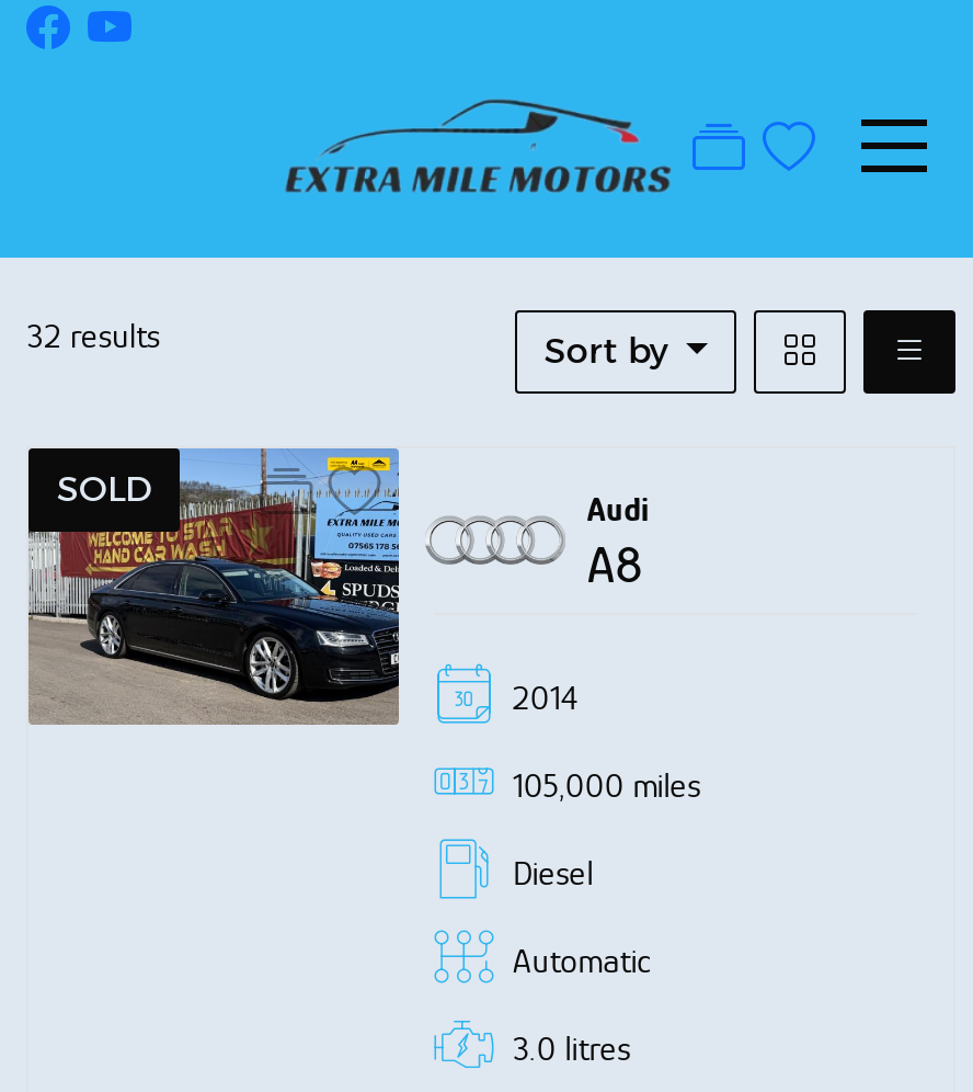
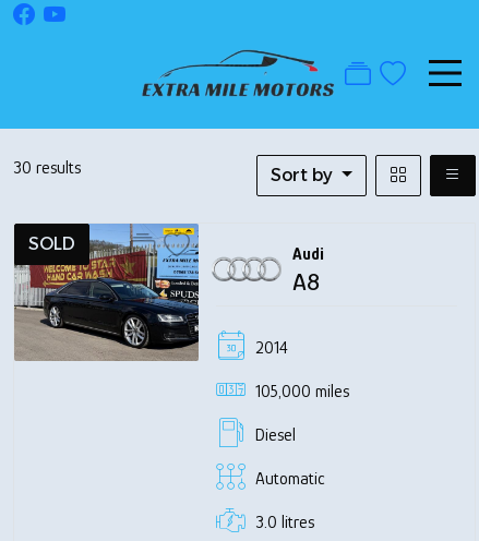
[26,316,160,353] 32 results -> [13,158,81,176] 30 results

